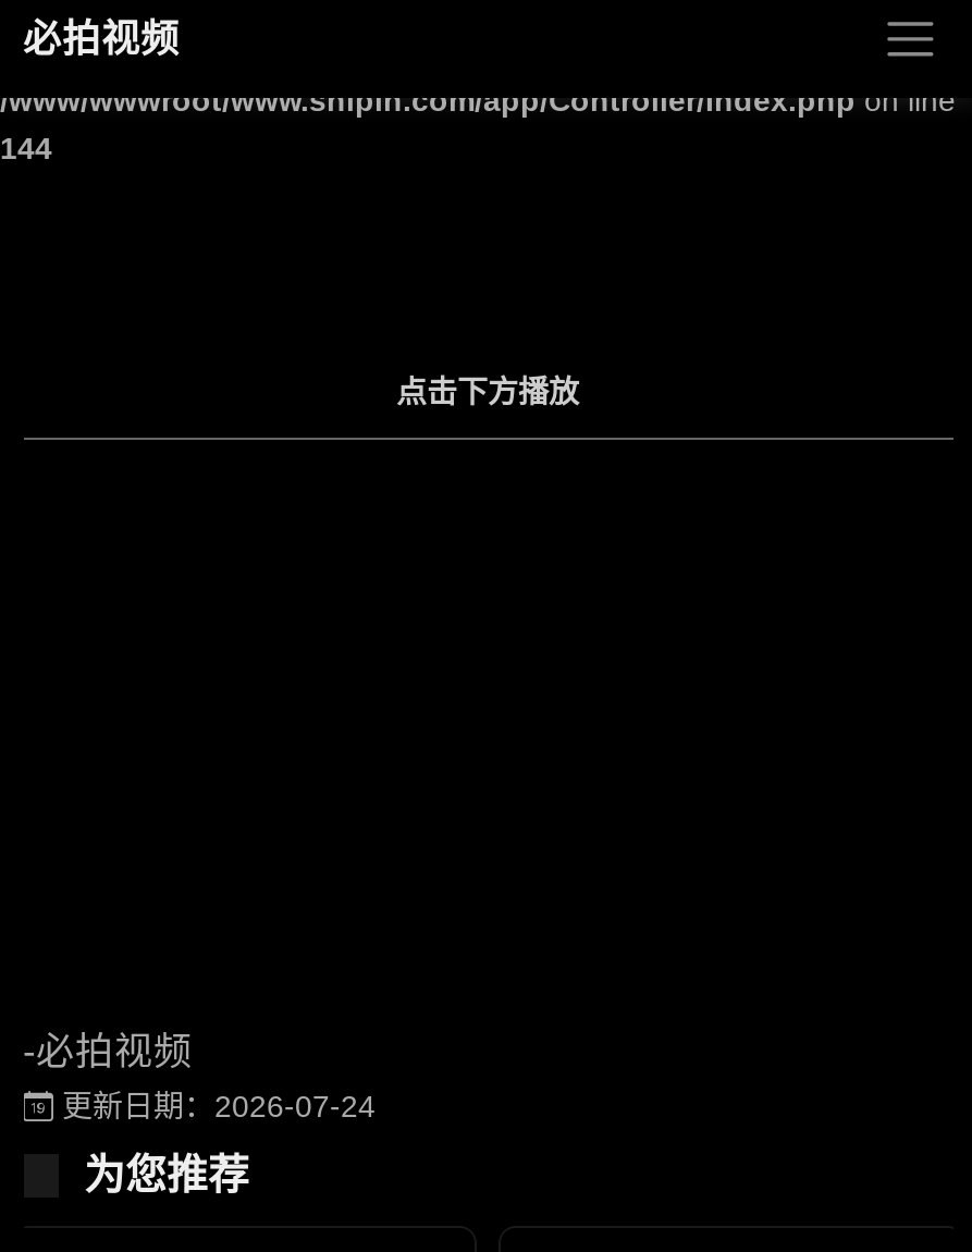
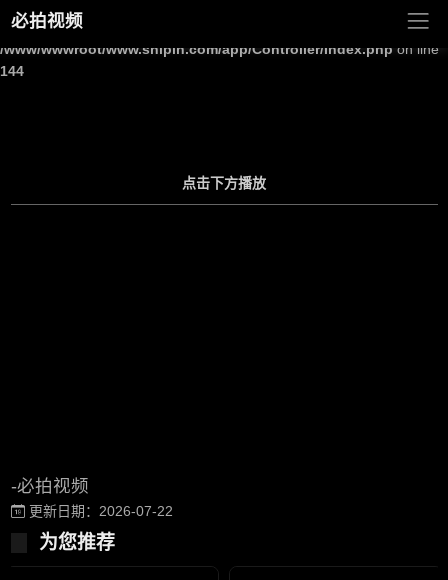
[53,1088,376,1123] 更新日期：2026-07-24 -> [24,503,172,519] 更新日期：2026-07-22

